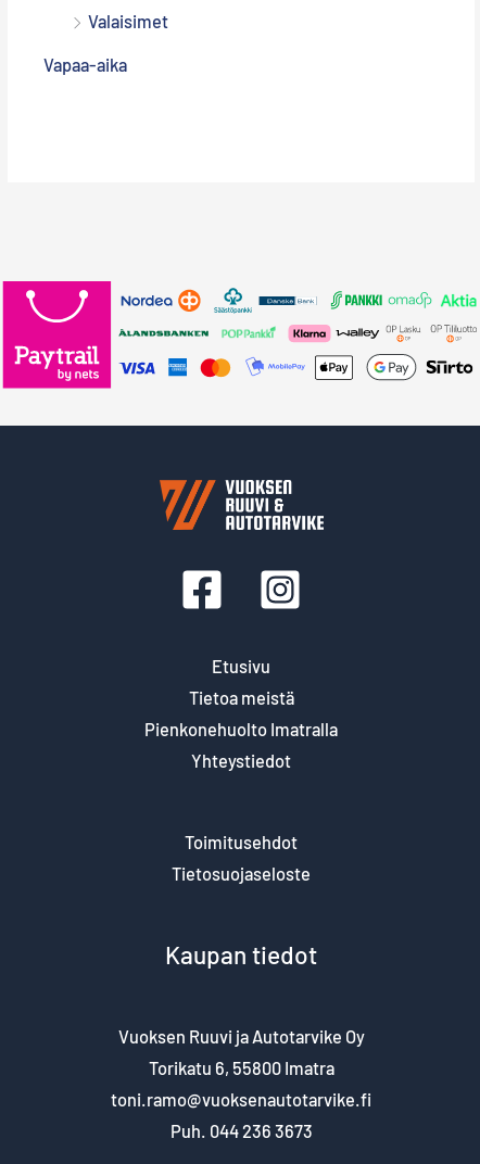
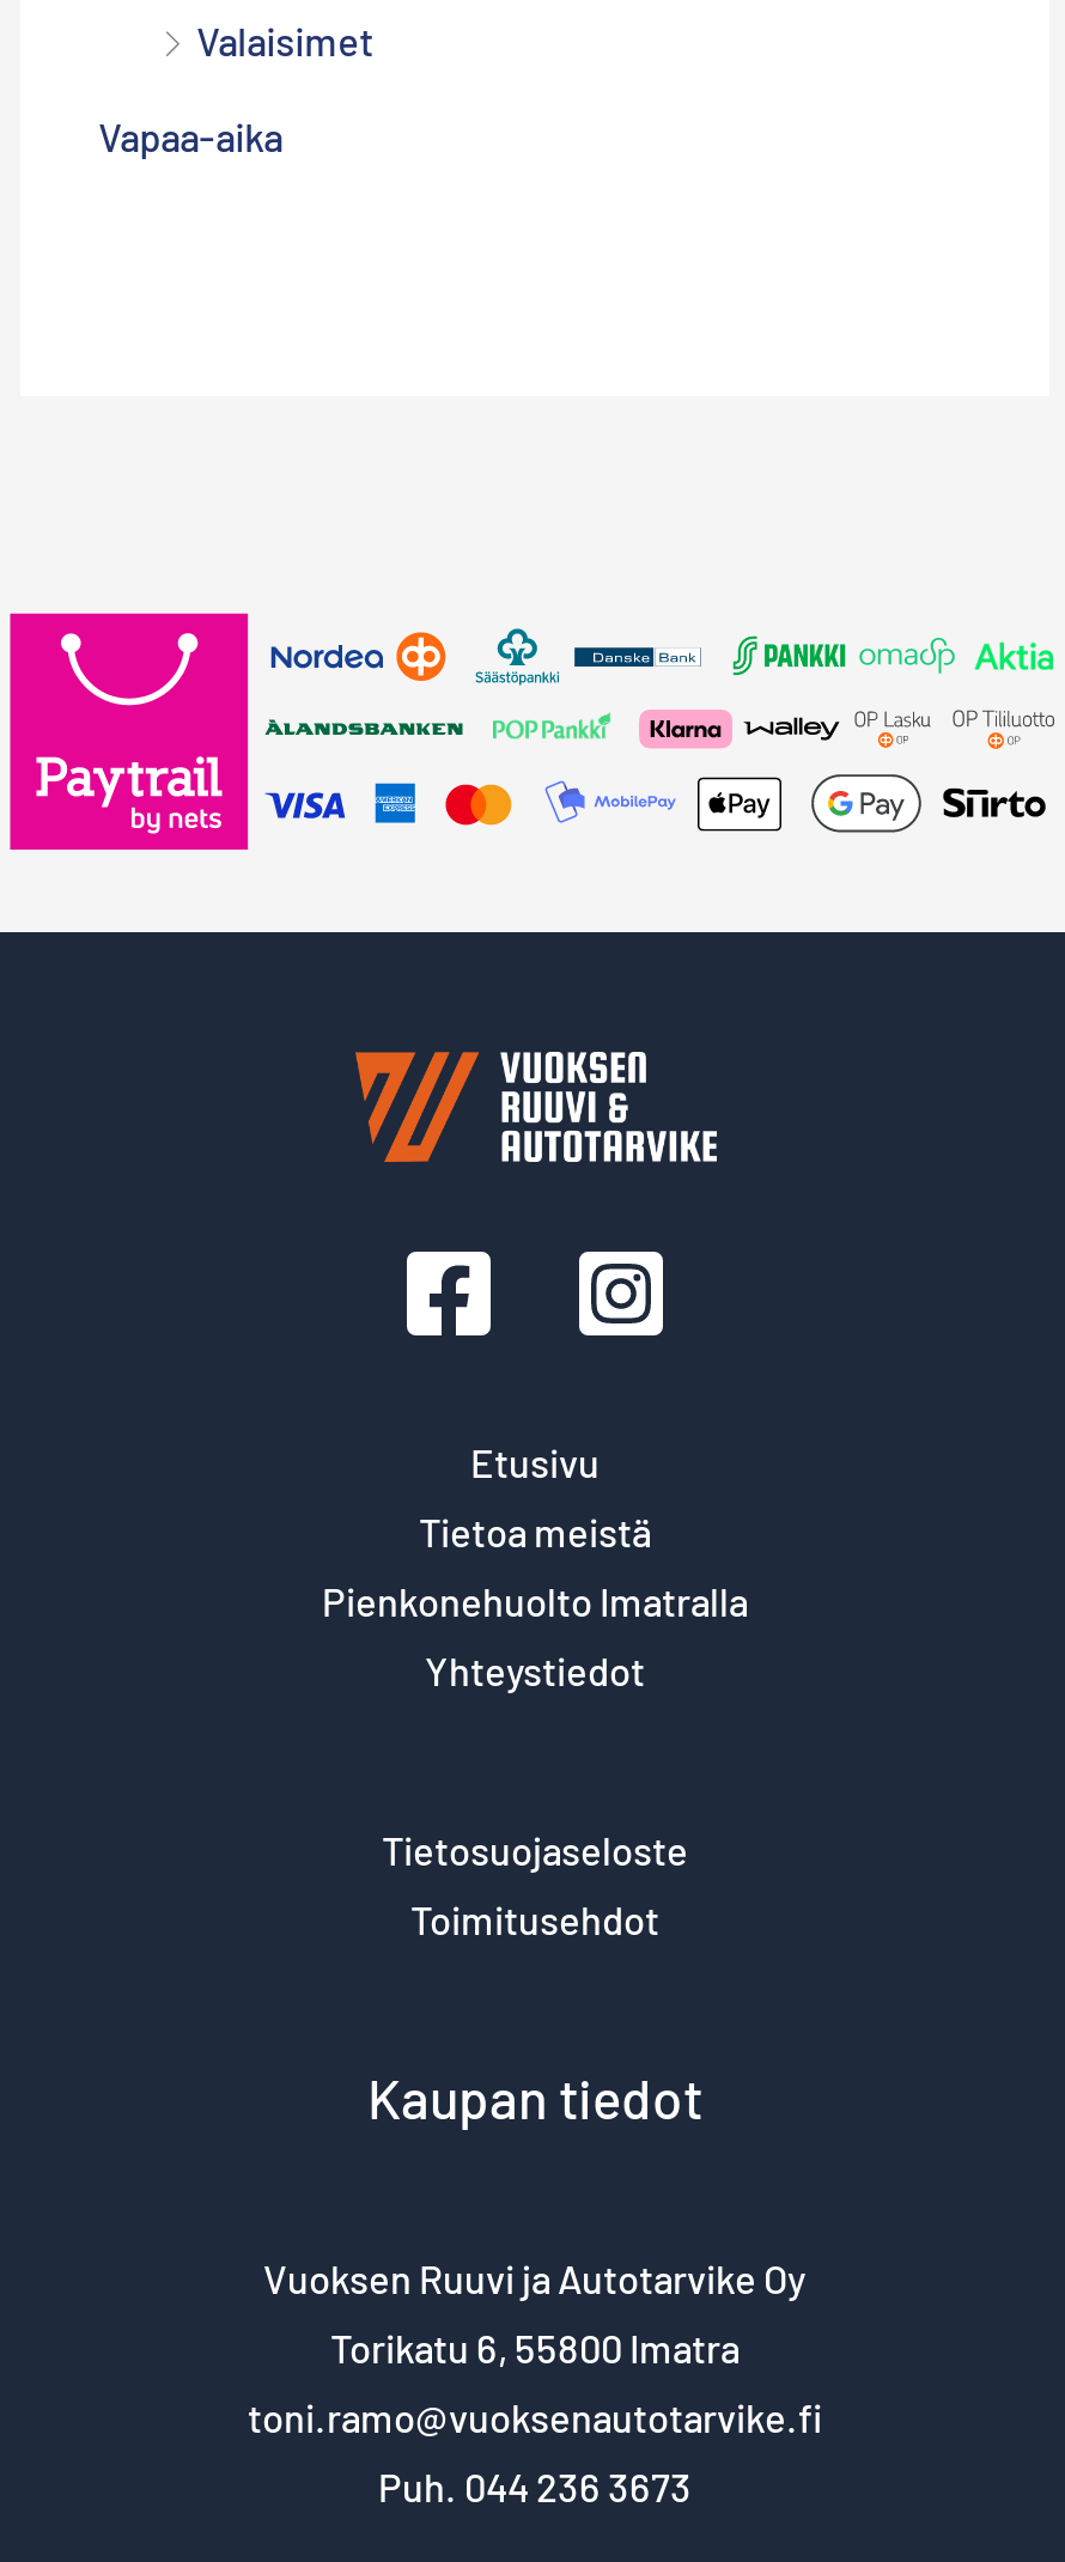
moved [185,832,298,852] -> [410,1896,659,1941]: Toimitusehdot
moved [172,863,311,884] -> [382,1827,688,1872]: Tietosuojaseloste

